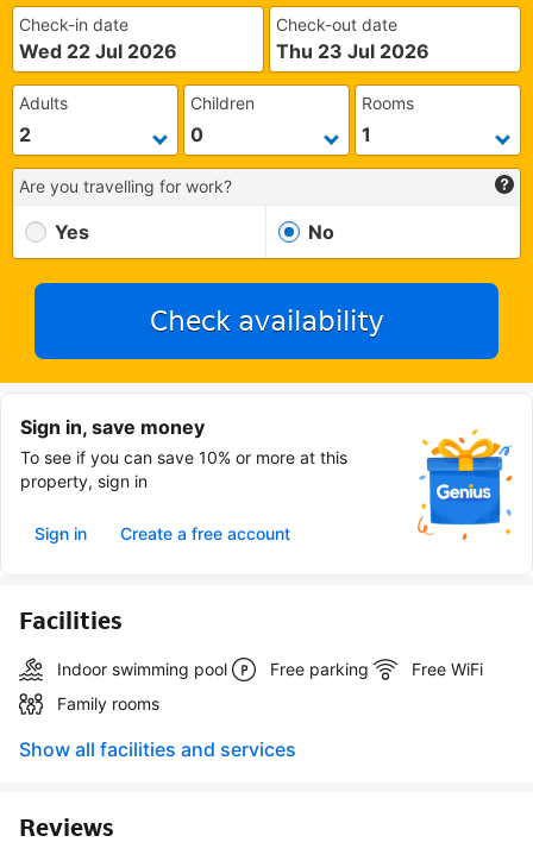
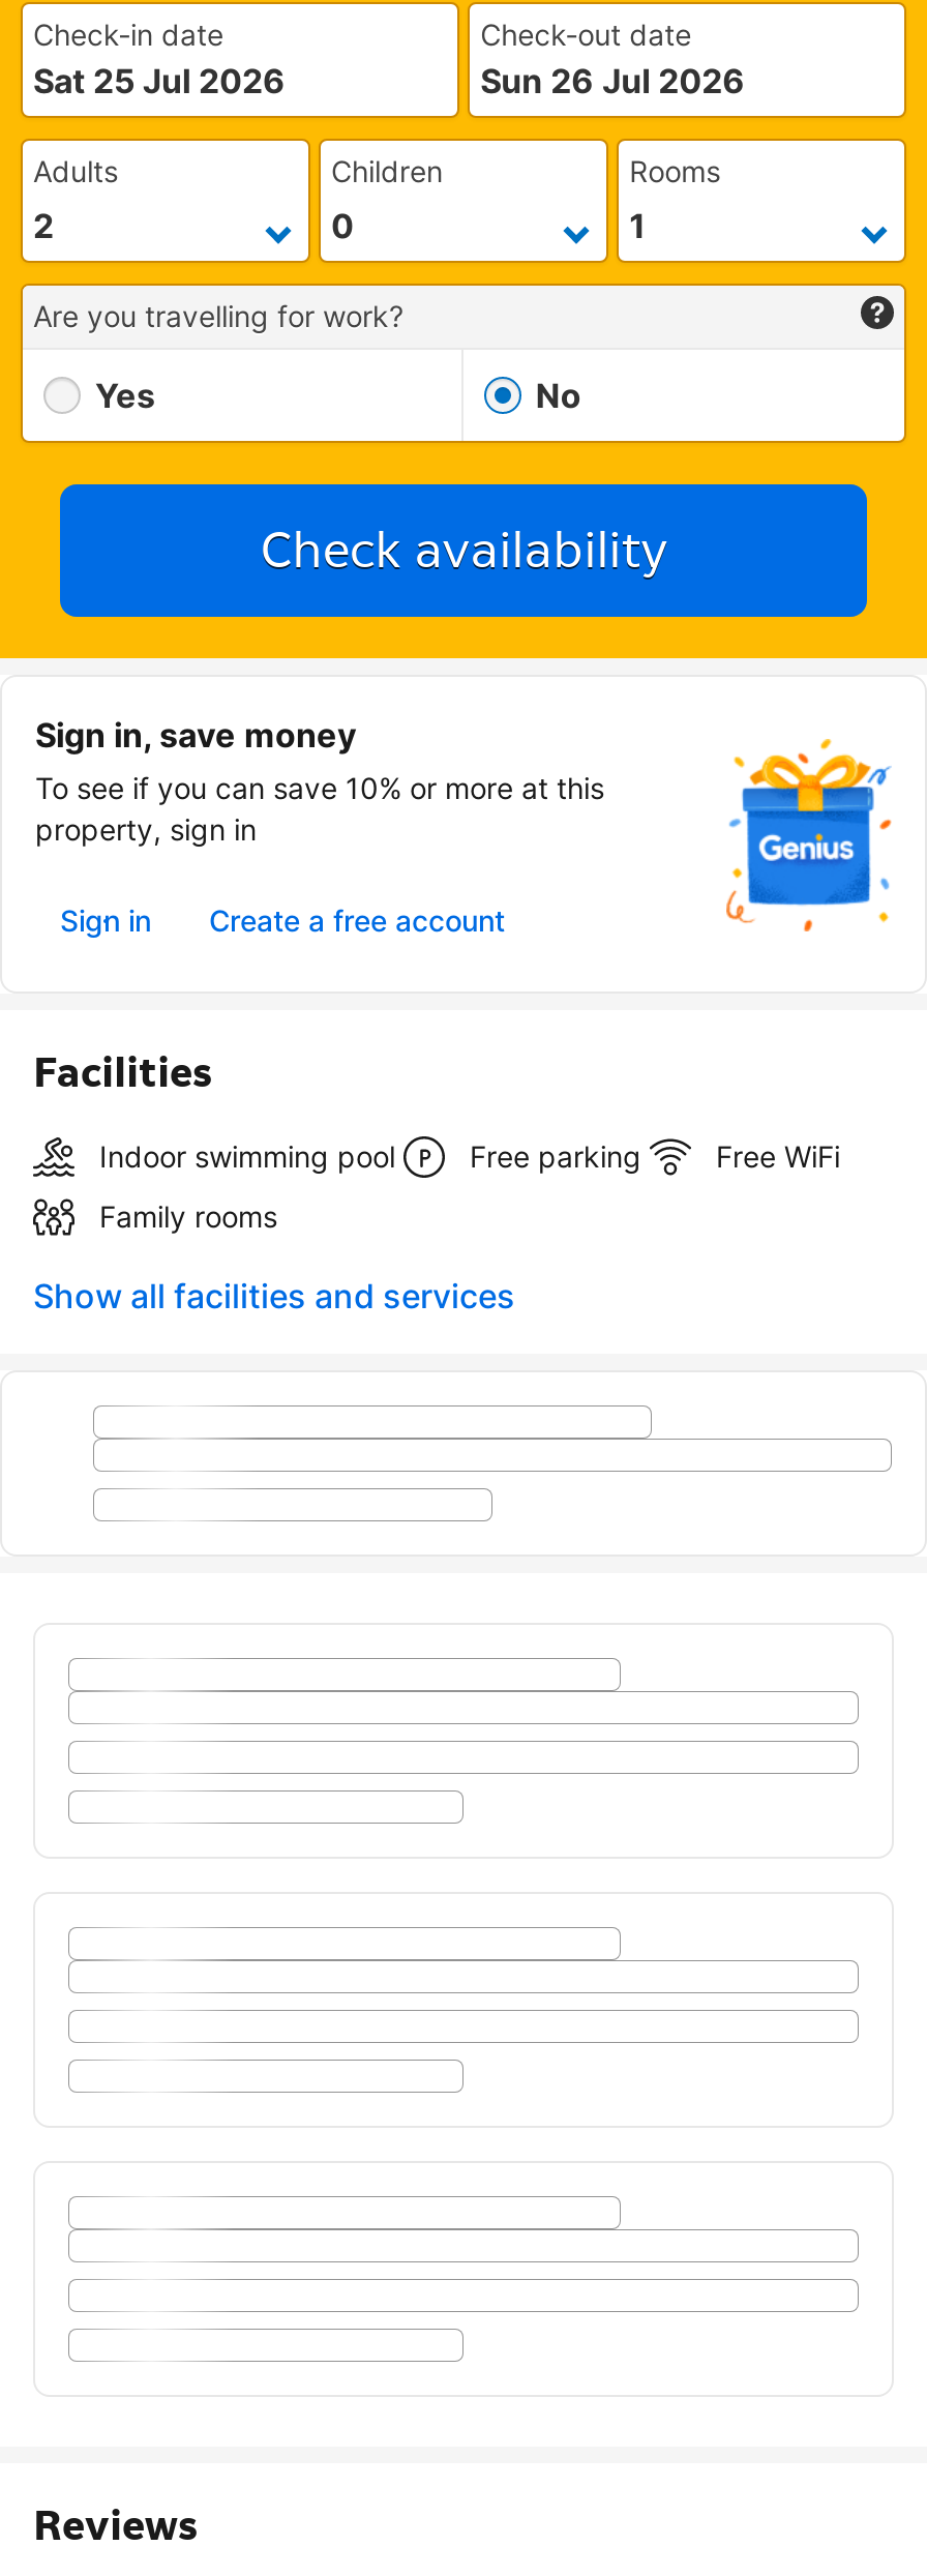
[19,39,177,63] Wed 22 Jul 2026 -> [33,60,286,101] Sat 25 Jul 2026
[276,39,430,63] Thu 23 Jul 2026 -> [480,60,745,101] Sun 26 Jul 2026

